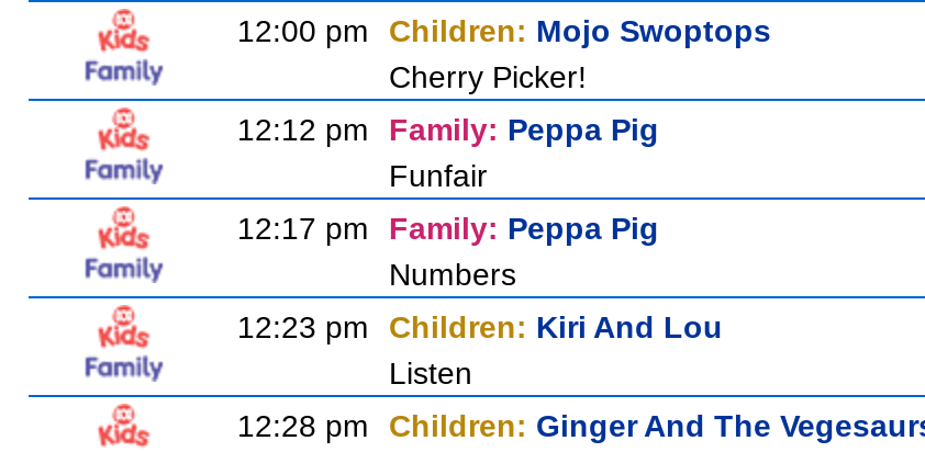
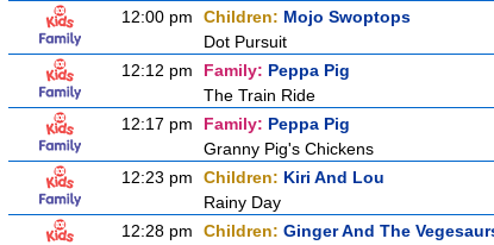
[389,59,587,94] Cherry Picker! -> [204,32,287,51] Dot Pursuit
[389,158,488,193] Funfair -> [204,86,315,105] The Train Ride
[389,257,516,292] Numbers -> [204,139,374,158] Granny Pig's Chickens
[389,355,472,391] Listen -> [204,193,281,212] Rainy Day

